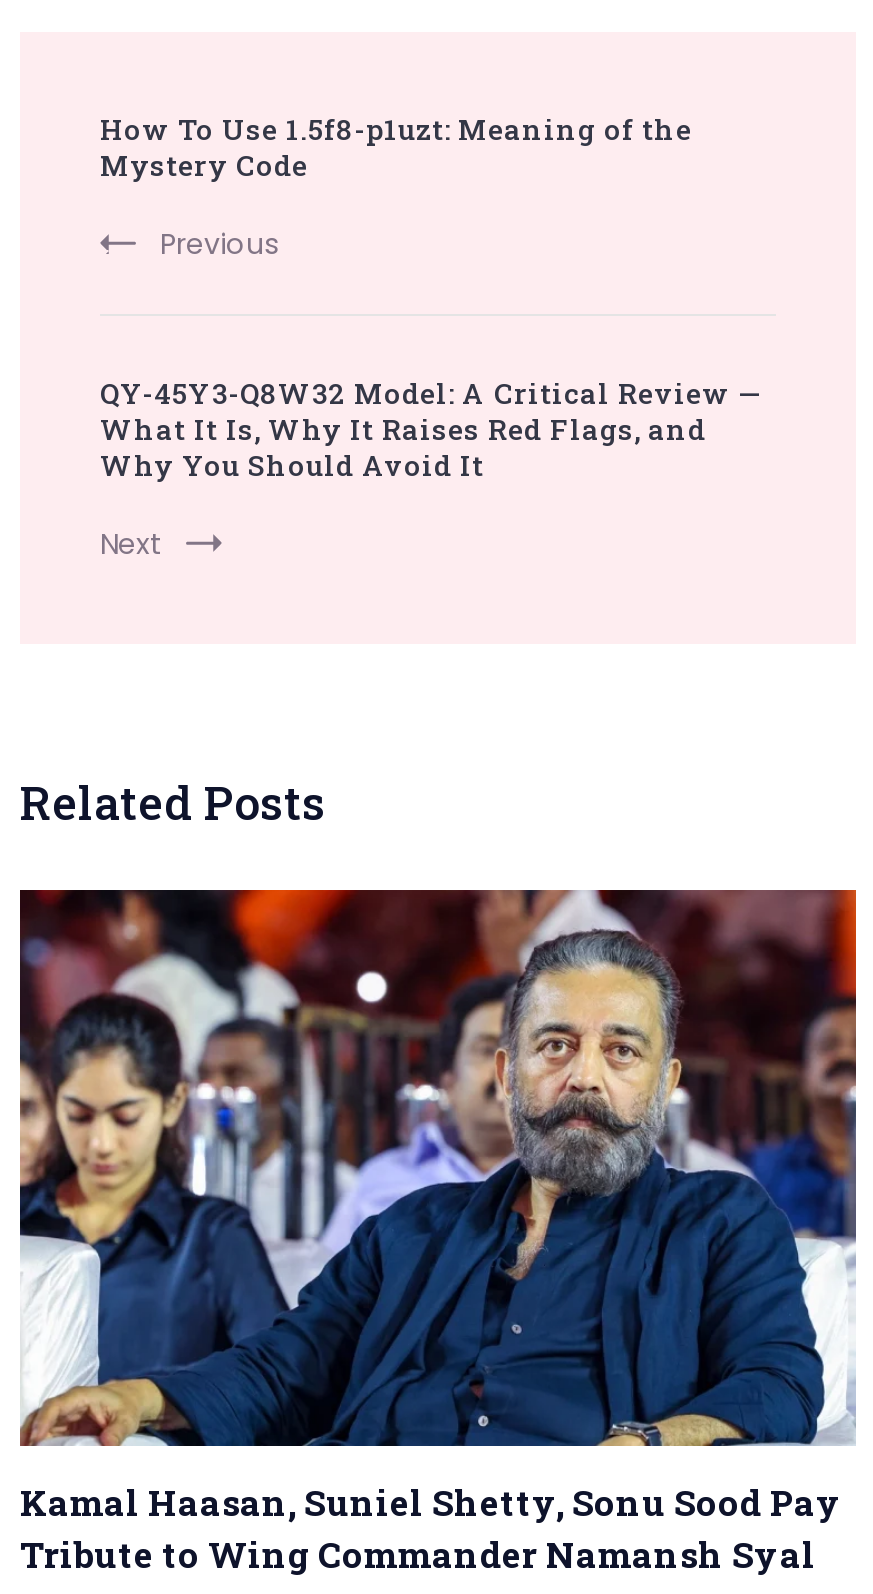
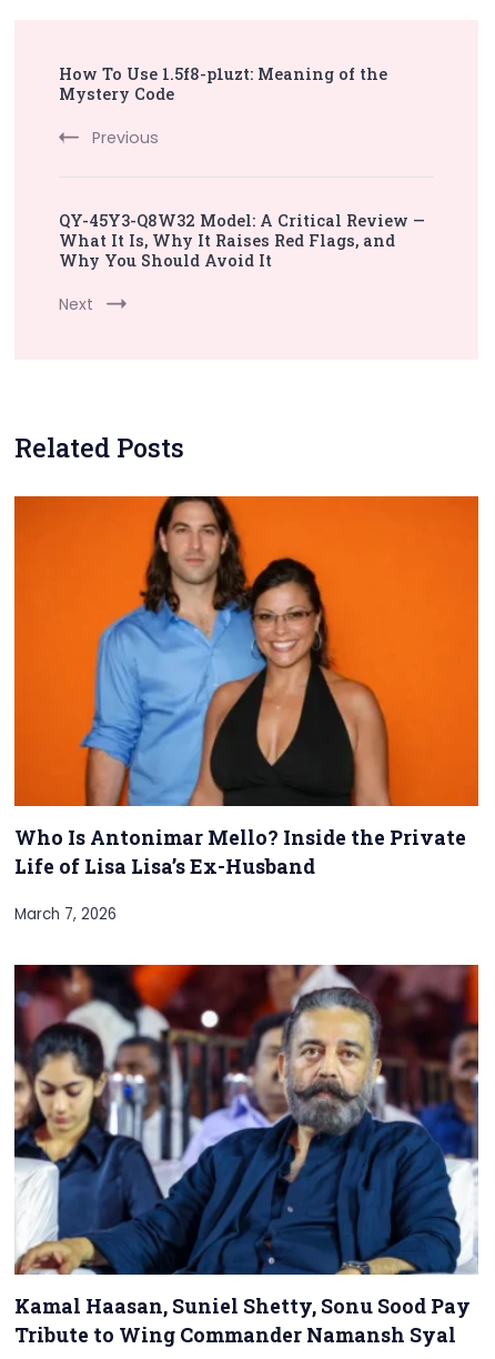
none -> [13,495,479,925] [image] | Who Is Antonimar Mello? Inside the Private | Life of Lisa Lisa’s Ex-Husband | March 7, 2026

